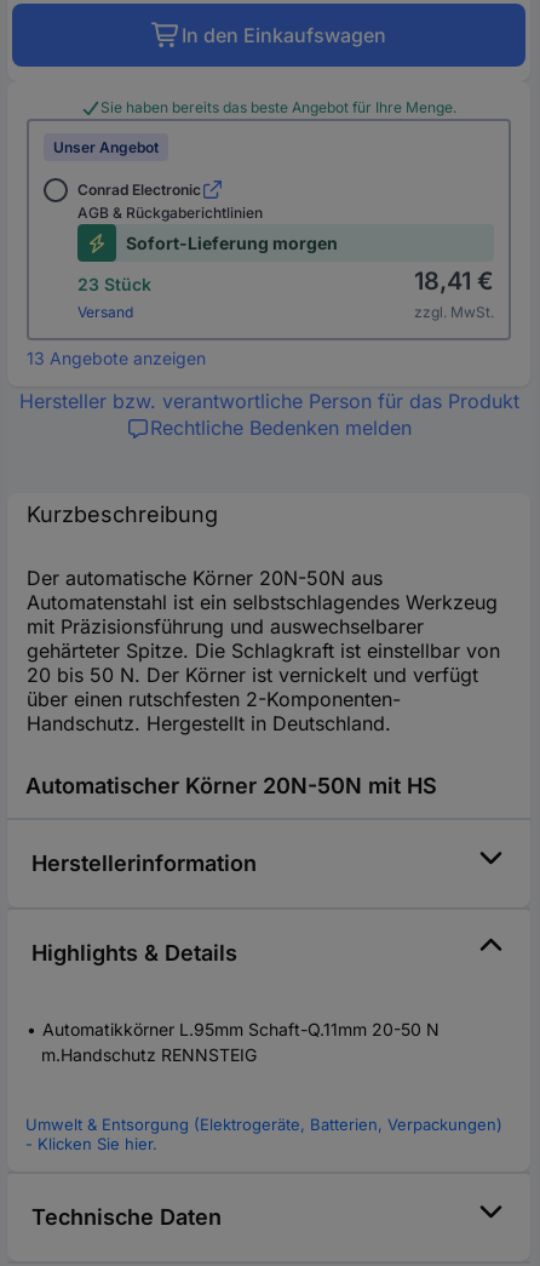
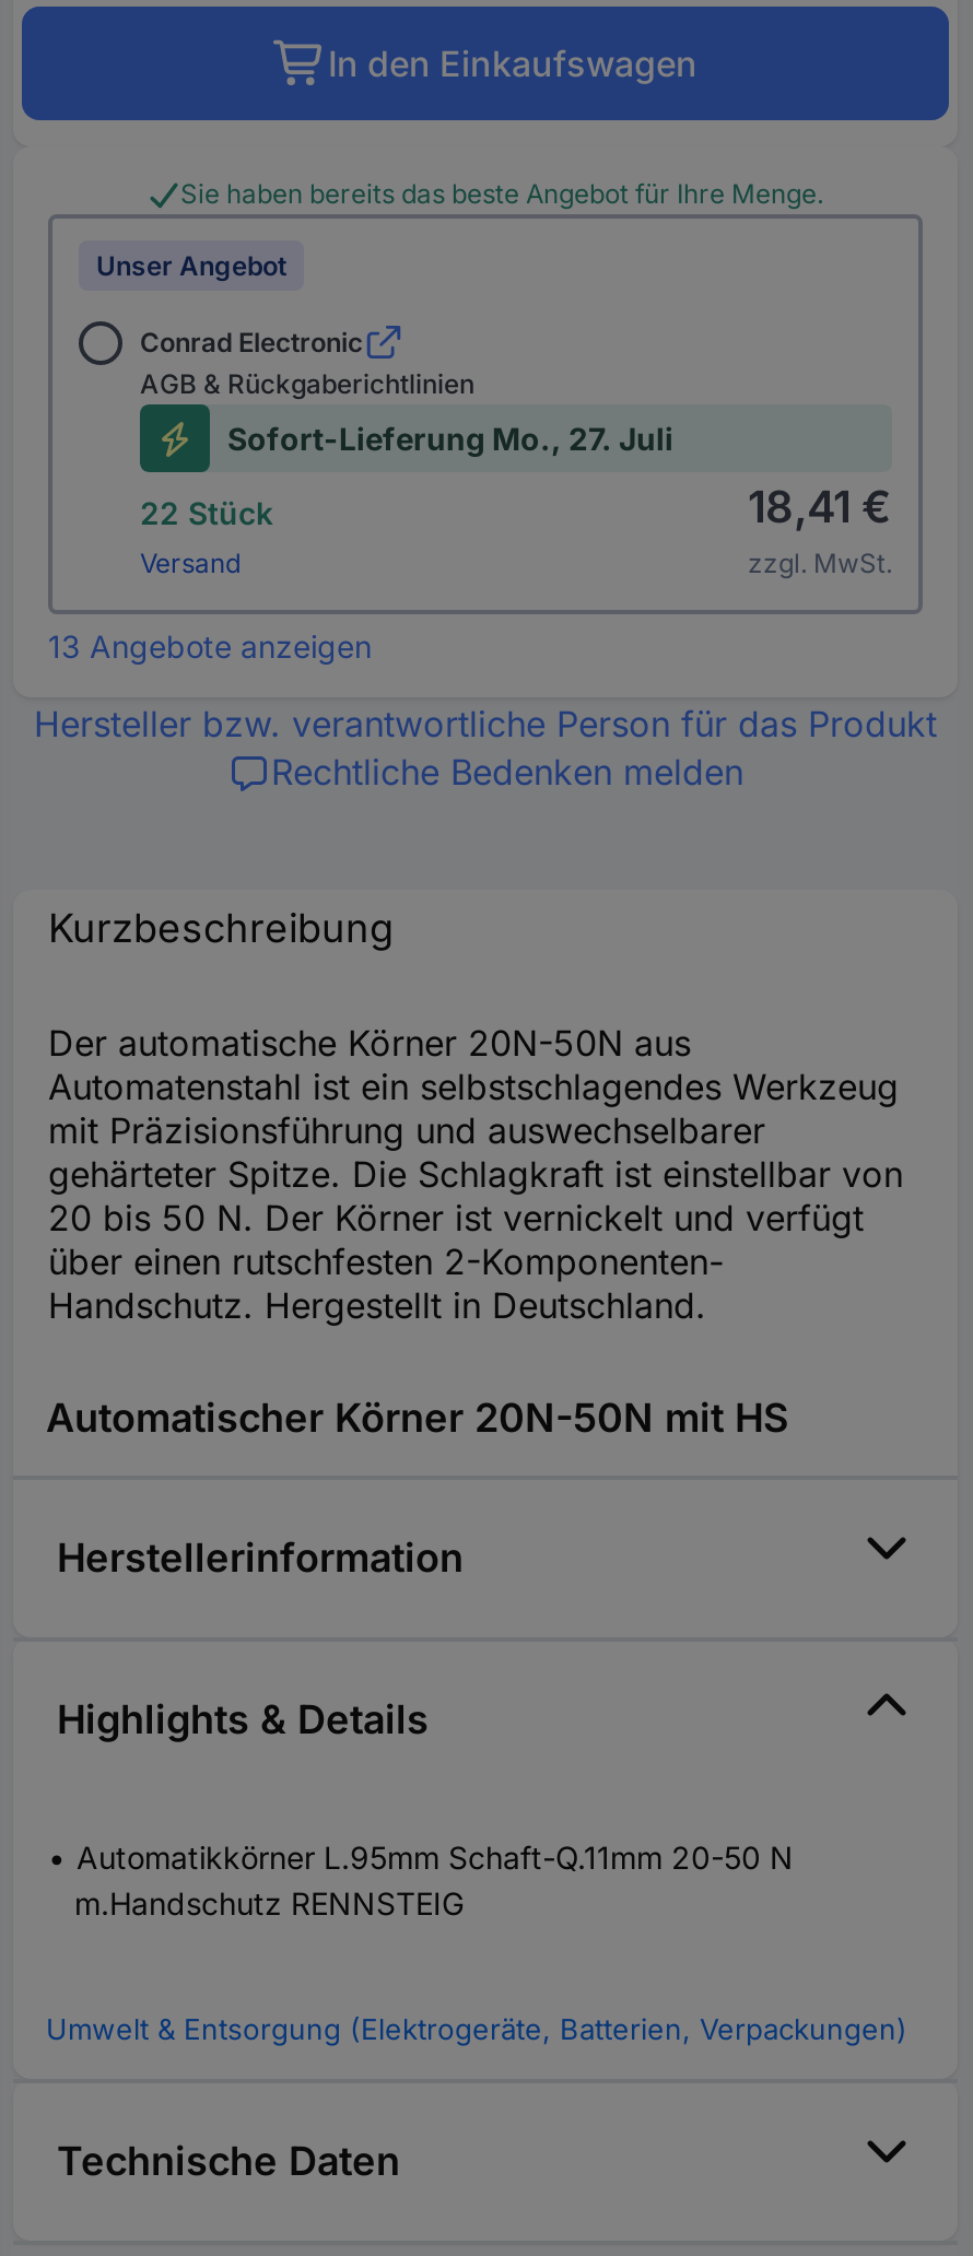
[126,233,338,253] Sofort-Lieferung morgen -> [227,420,673,457] Sofort-Lieferung Mo., 27. Juli
[77,274,151,295] 23 Stück -> [140,494,273,532] 22 Stück
[25,1134,157,1154] - Klicken Sie hier. -> none

